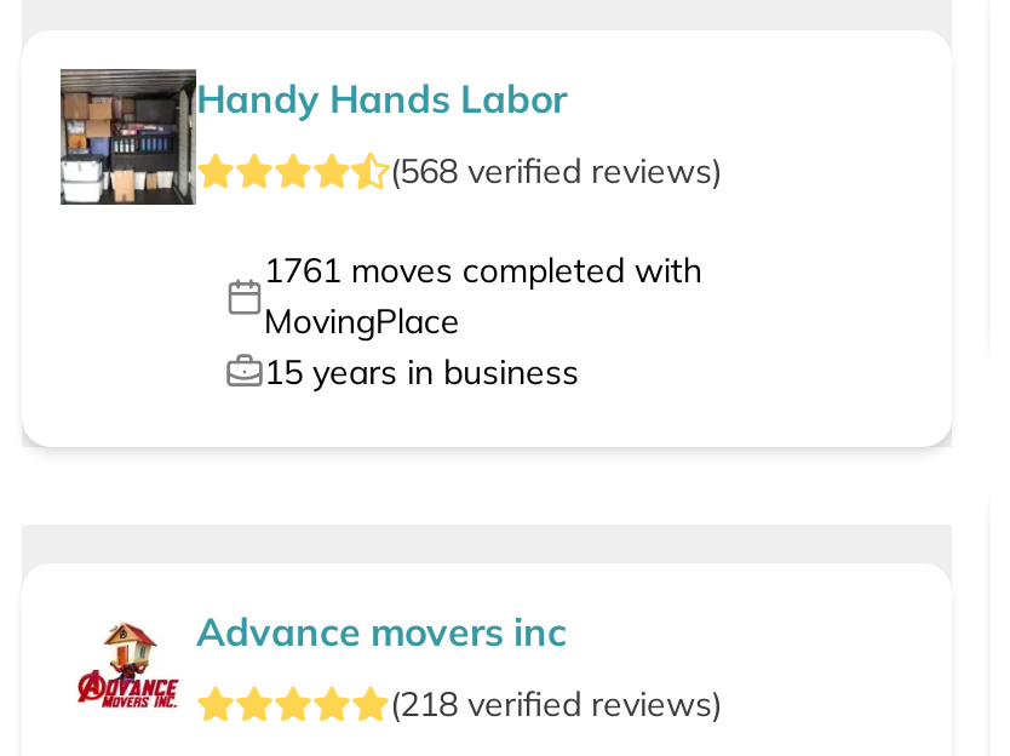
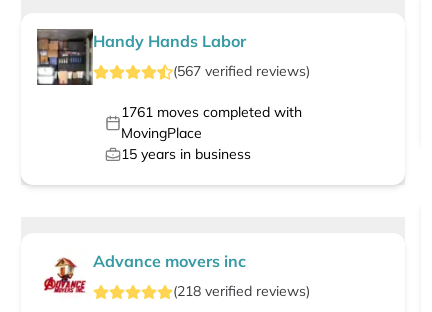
[390,148,722,191] (568 verified reviews) -> [173,62,310,80] (567 verified reviews)

